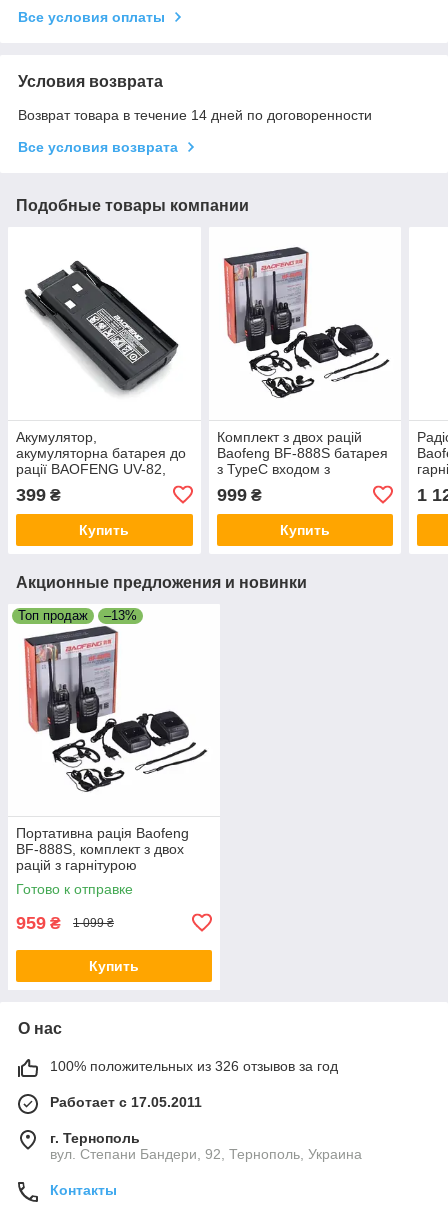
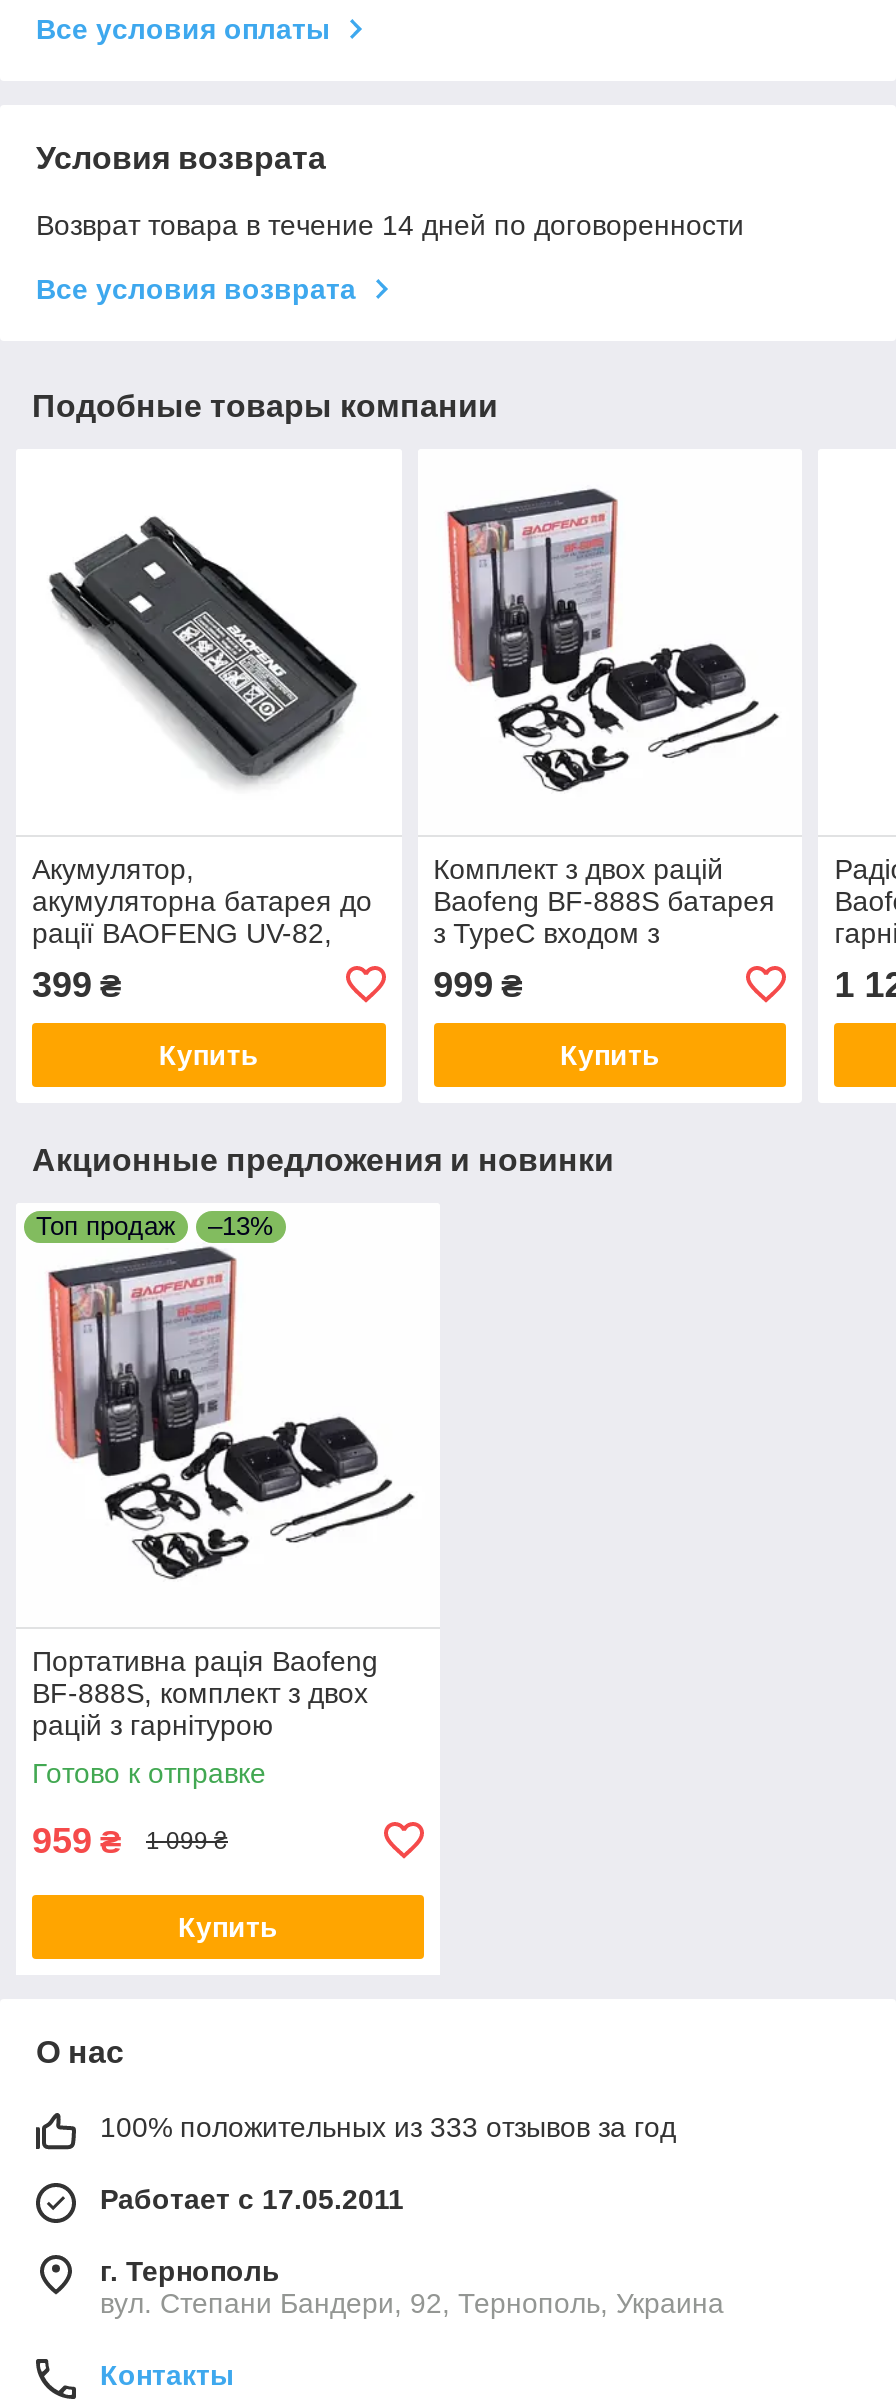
[50,1058,338,1074] 100% положительных из 326 отзывов за год -> [100,2111,676,2143] 100% положительных из 333 отзывов за год

